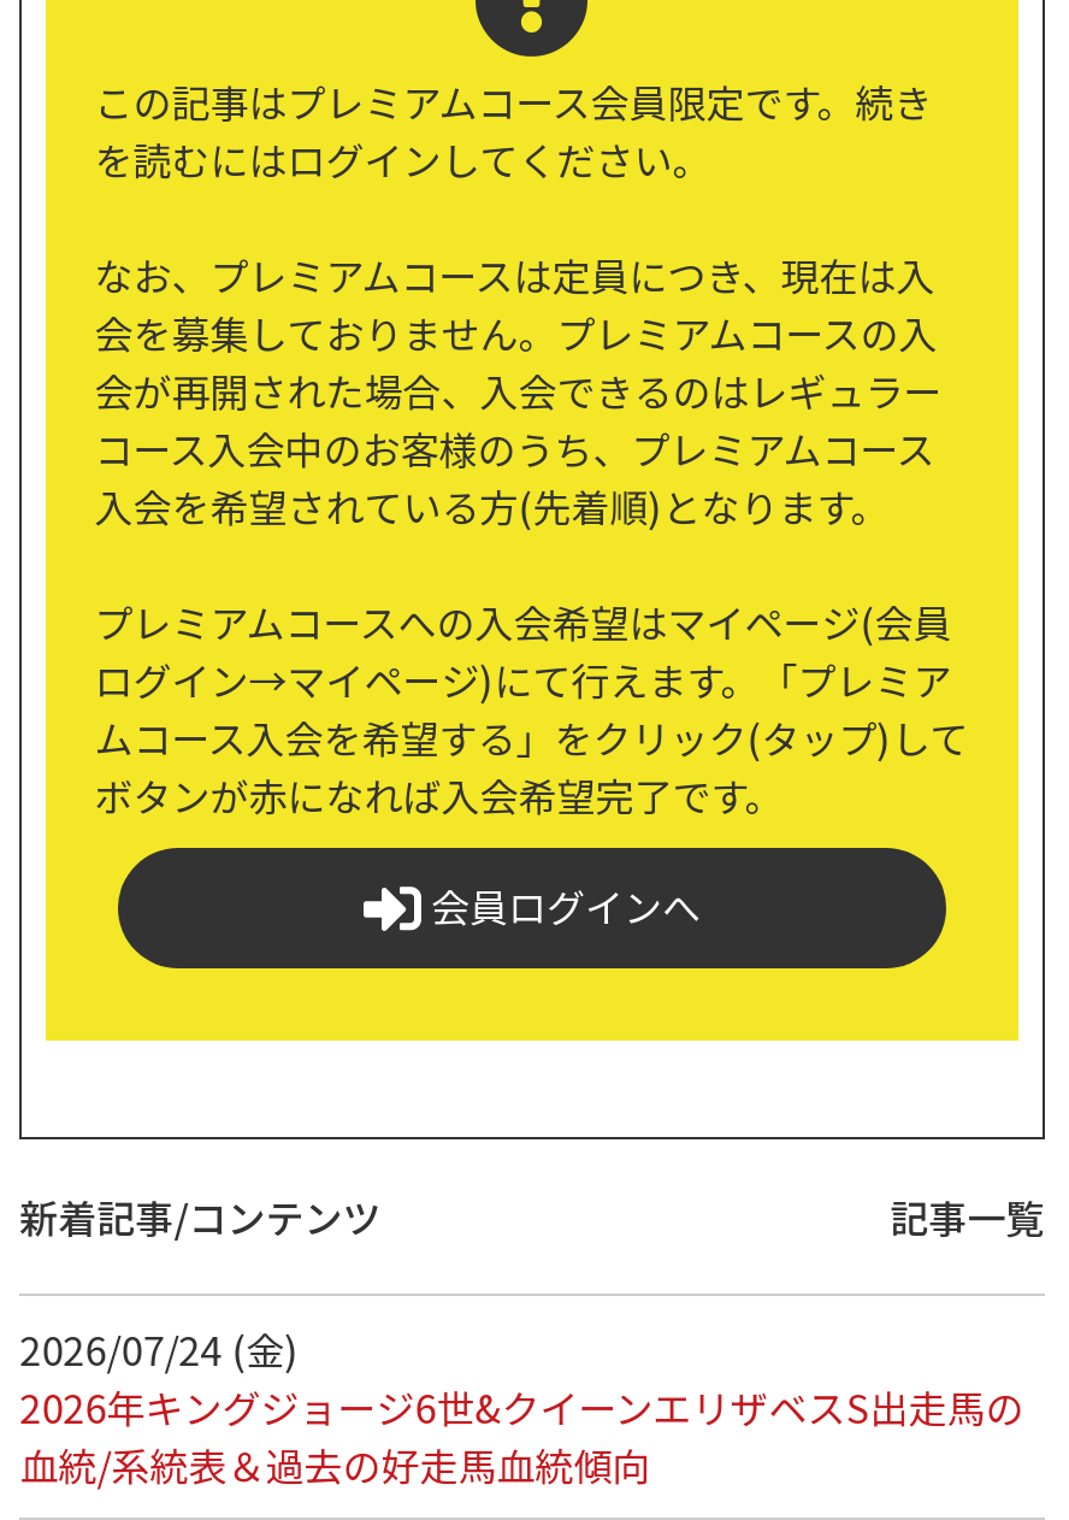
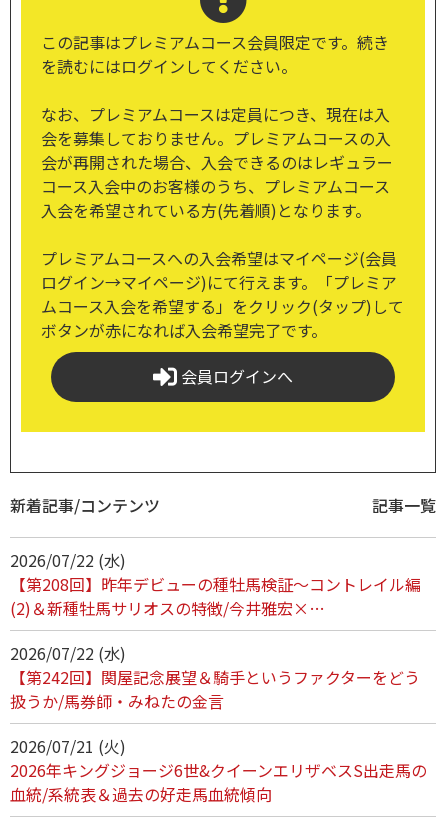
[20,1321,299,1379] 2026/07/24 (金) -> [10,548,421,758] 2026/07/22 (水) | 【第208回】昨年デビューの種牡馬検証～コントレイル編 | (2)＆新種牡馬サリオスの特徴/今井雅宏×… | 2026/07/22 (水) | 【第242回】関屋記念展望＆騎手というファクターをどう | 扱うか/馬券師・みねたの金言 | 2026/07/21 (火)

